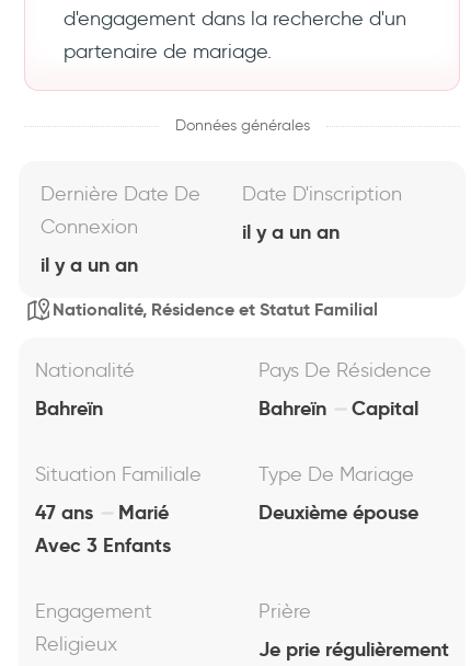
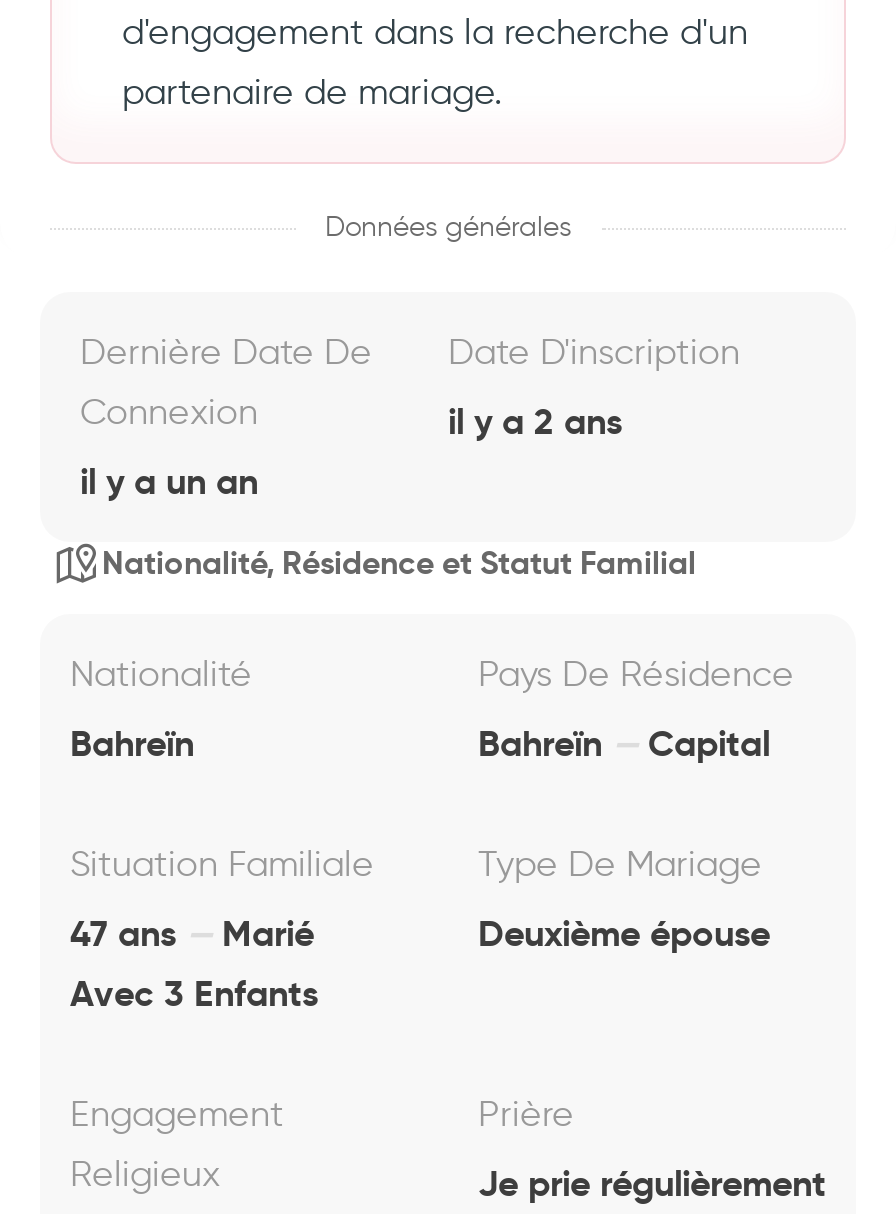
[242,219,340,244] il y a un an -> [448,398,622,444] il y a 2 ans

